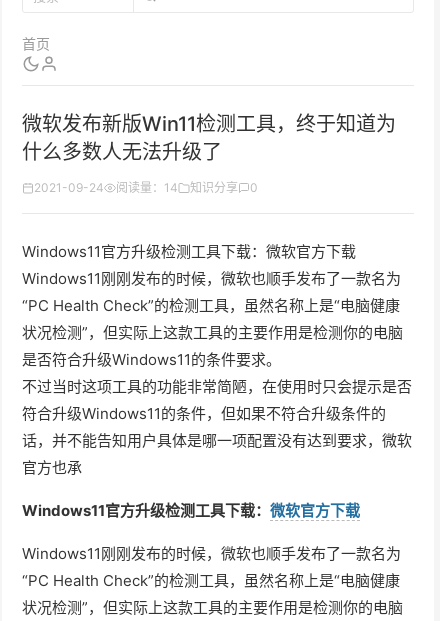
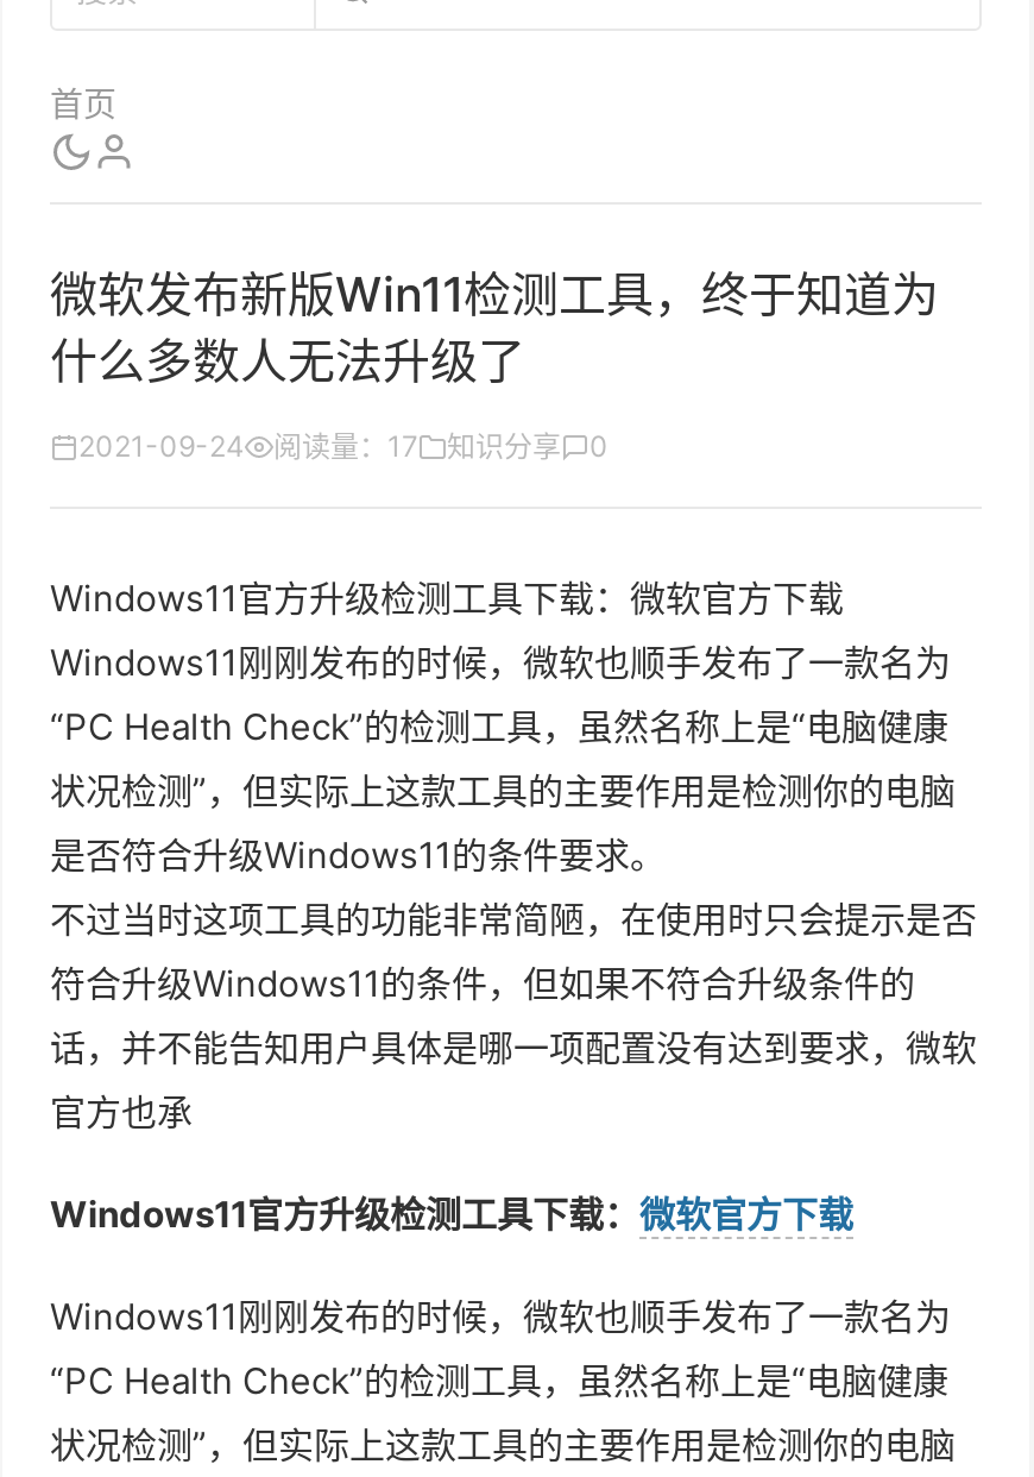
[34,180,258,195] 2021-09-24 阅读量：14 知识分享 0 -> [78,428,609,464] 2021-09-24 阅读量：17 知识分享 0

